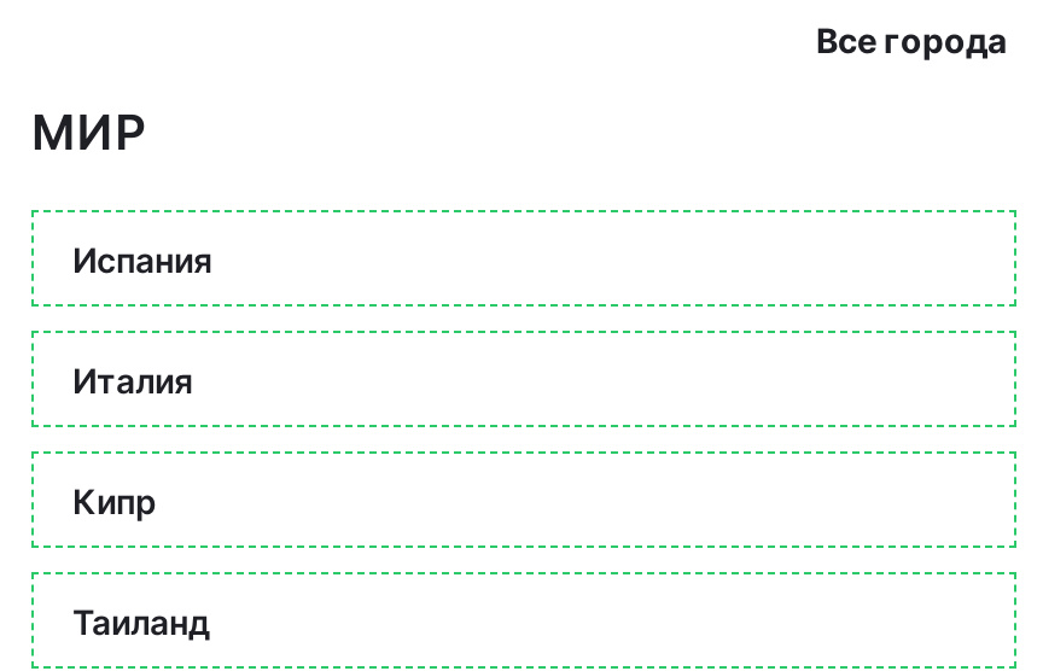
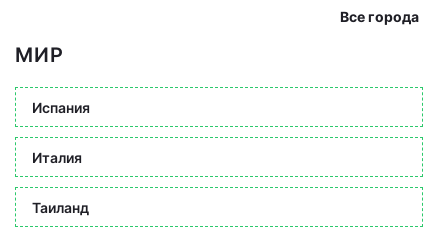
[72,479,157,520] Кипр -> none

